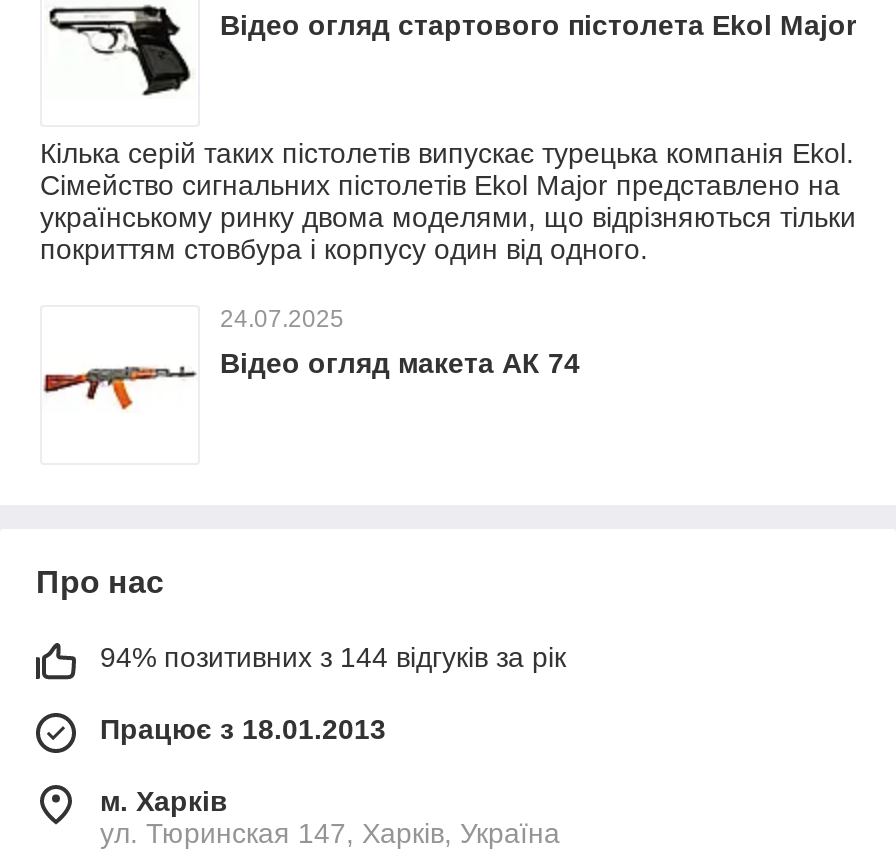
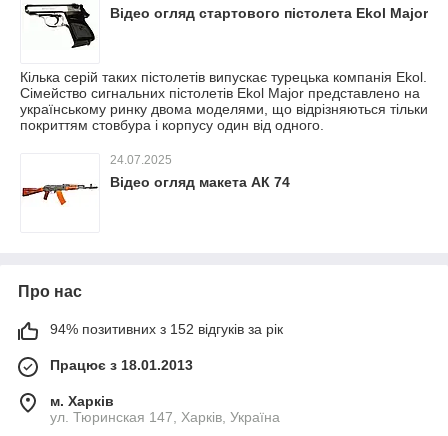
[100,641,566,673] 94% позитивних з 144 відгуків за рік -> [50,321,283,337] 94% позитивних з 152 відгуків за рік

